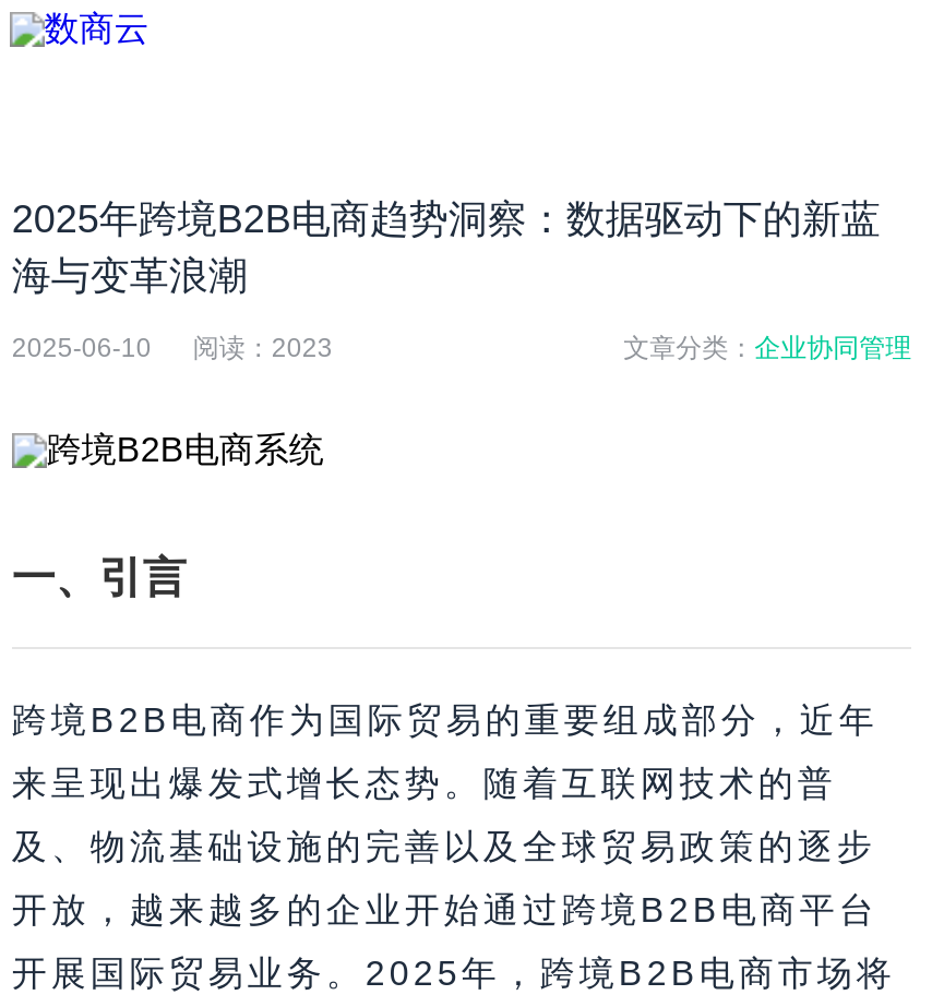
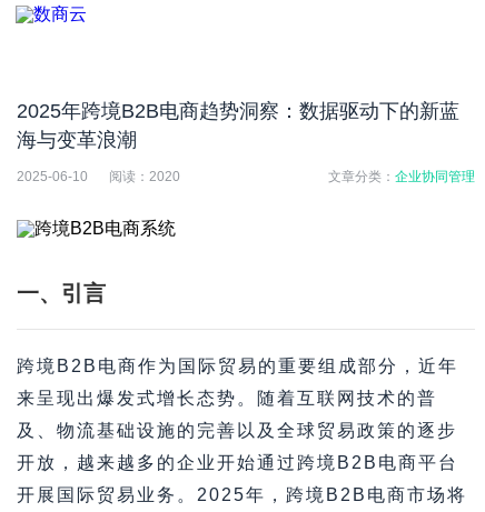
[12,334,333,364] 2025-06-10 阅读：2023 -> [17,169,180,185] 2025-06-10 阅读：2020

